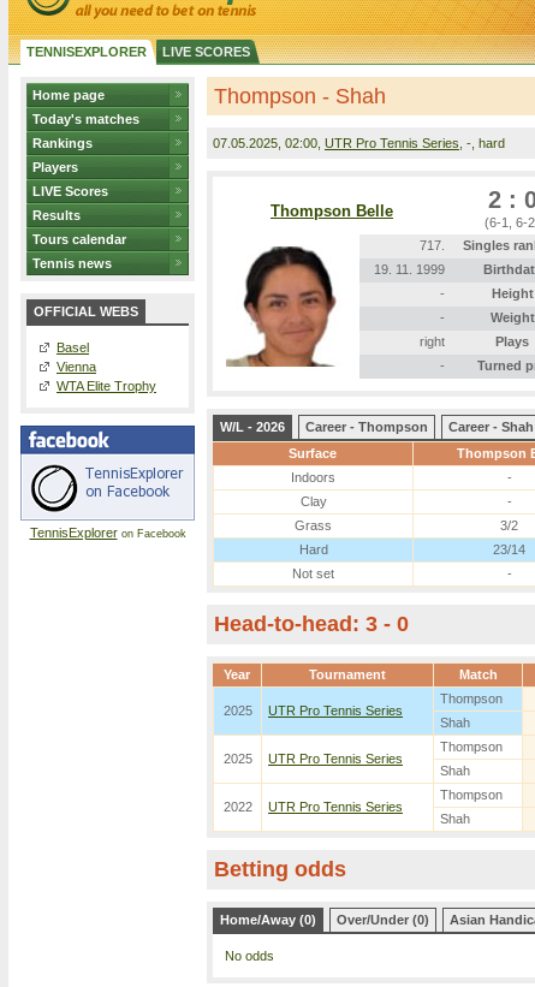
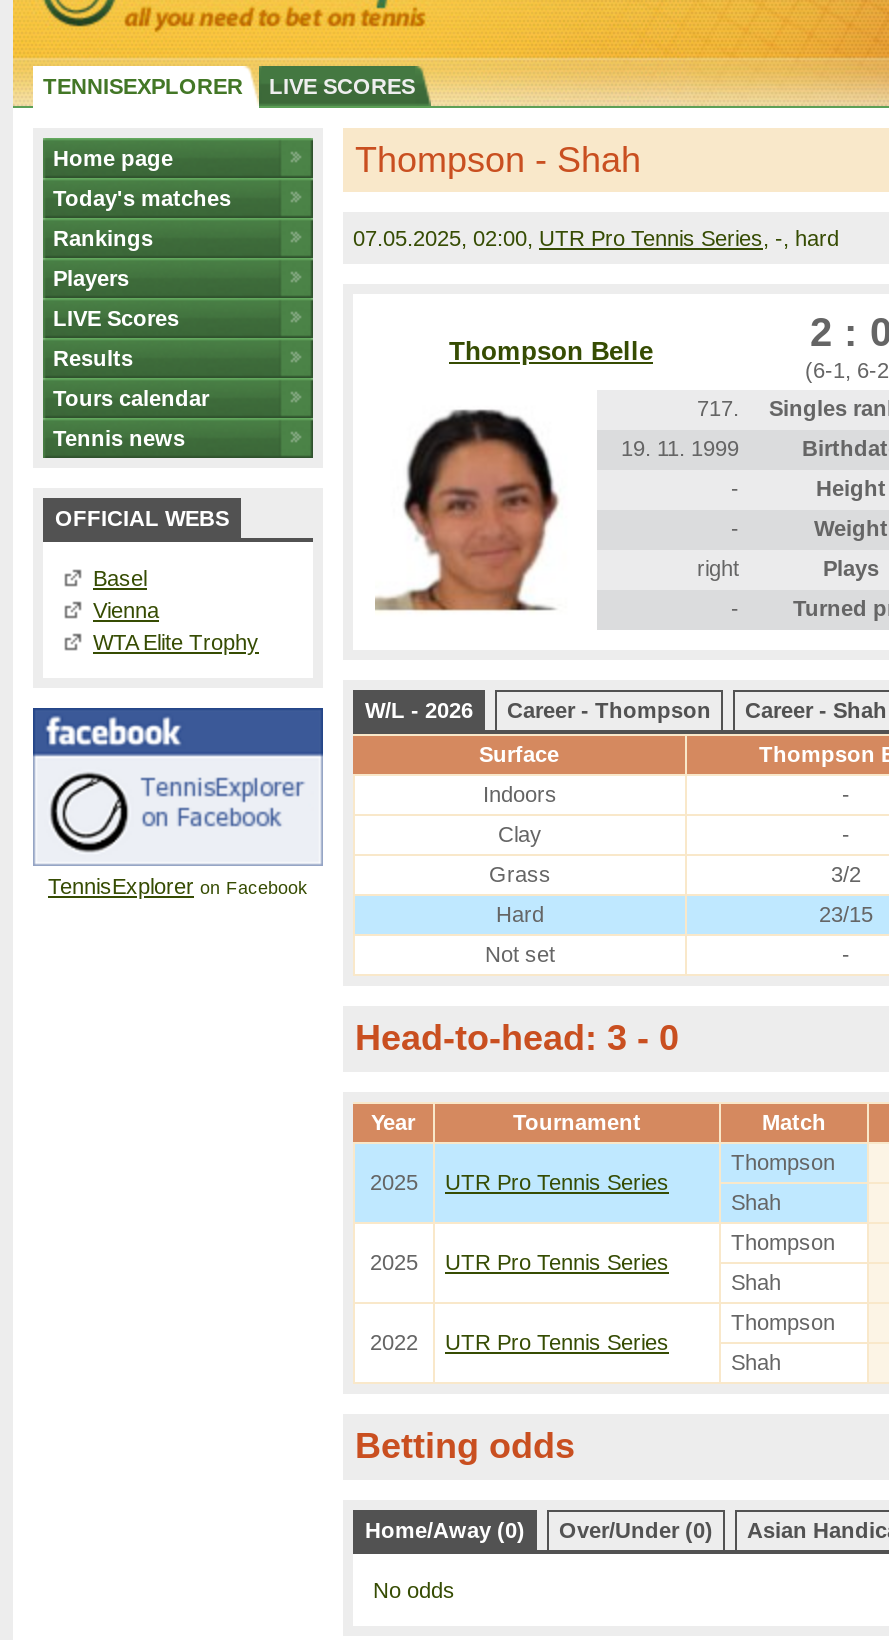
[493,542,525,557] 23/14 -> [819,902,873,926] 23/15

